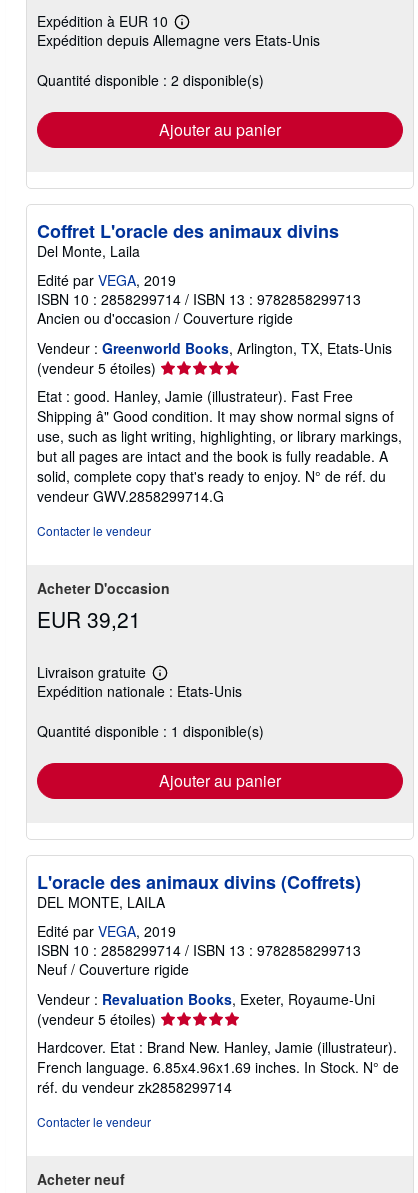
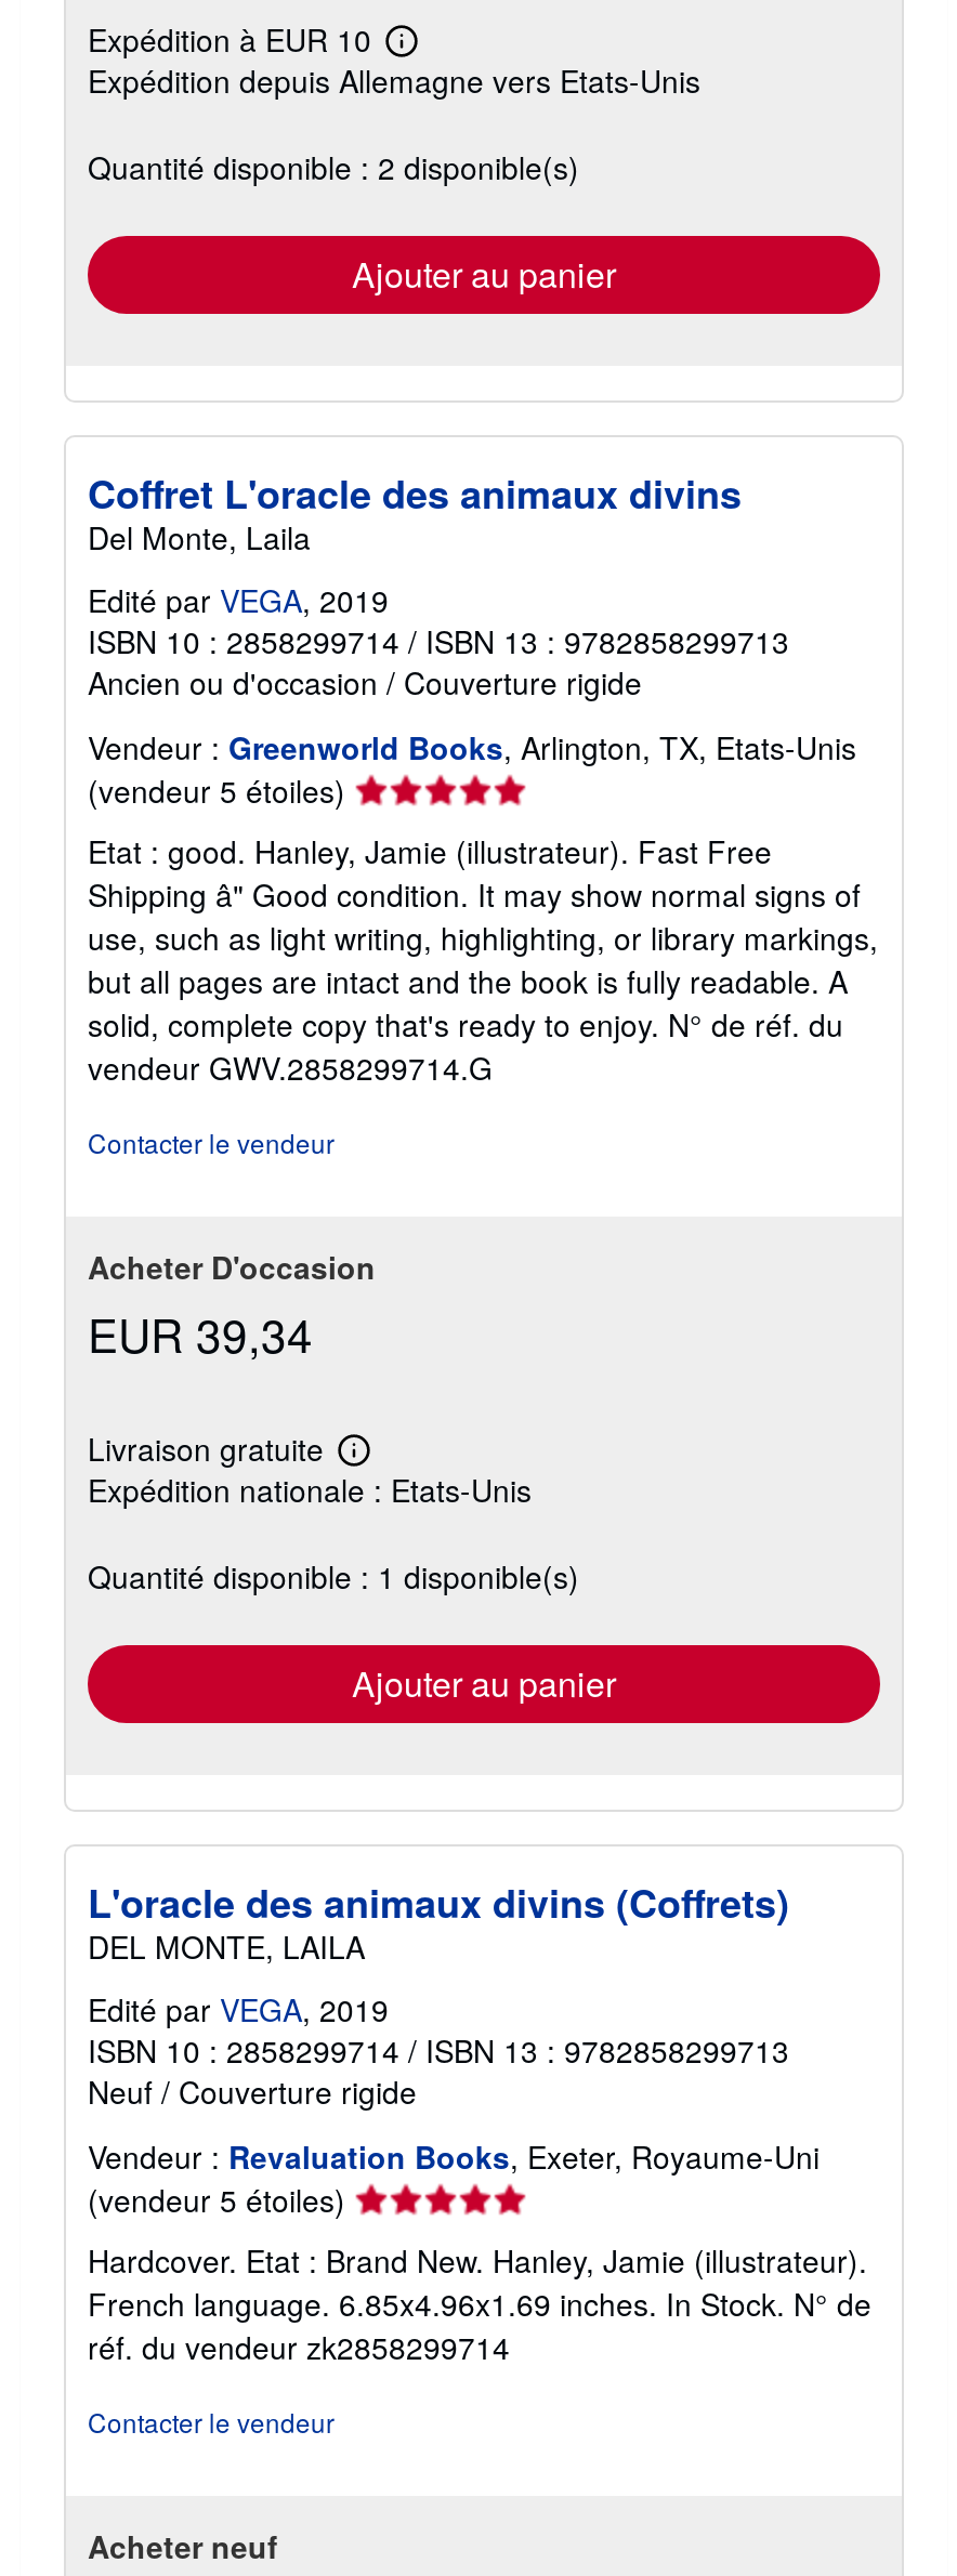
[37,603,141,633] EUR 39,21 -> [88,1300,313,1365] EUR 39,34

